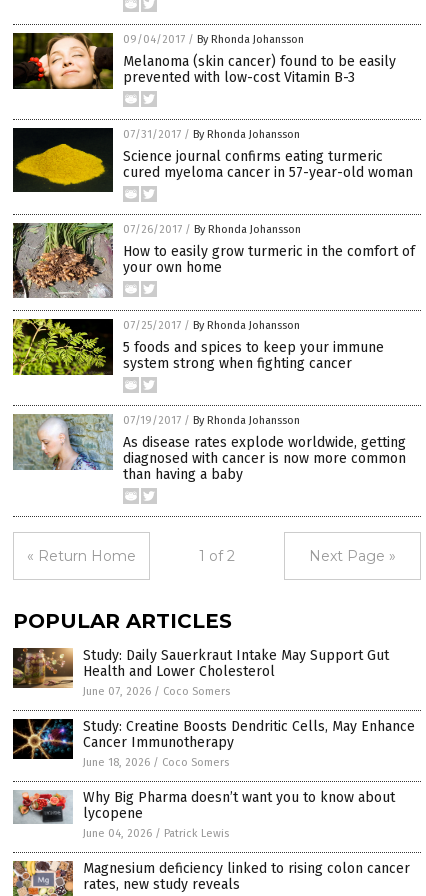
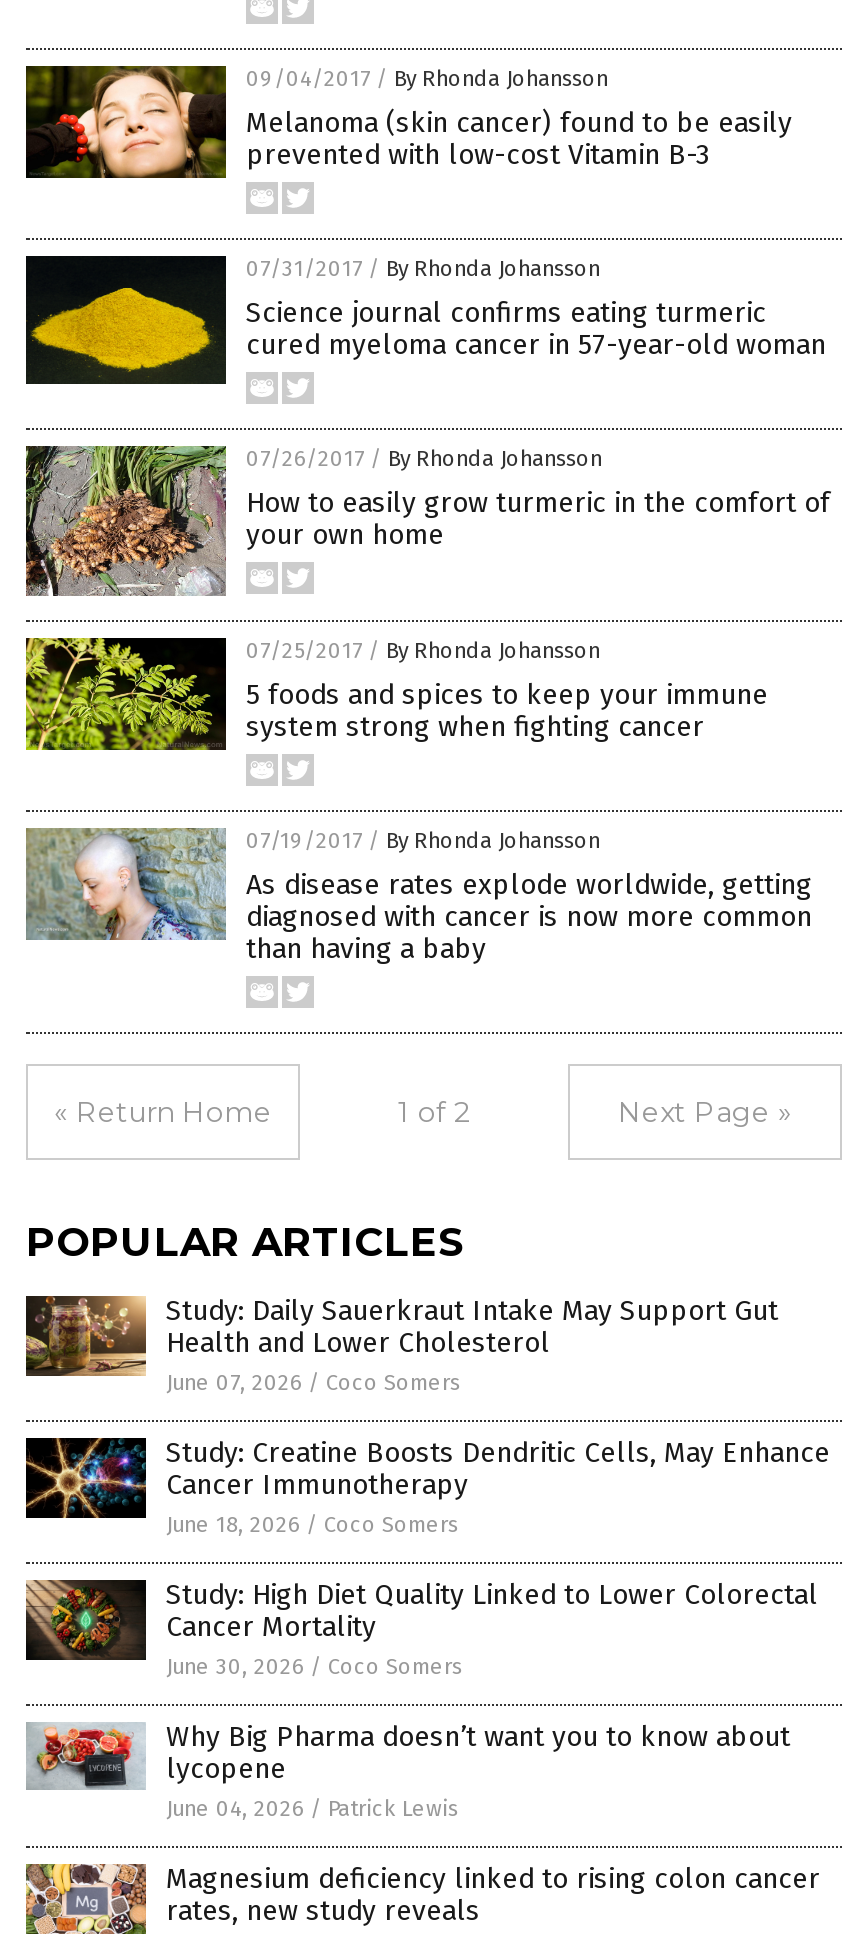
none -> [26,1578,818,1680] [image] | Study: High Diet Quality Linked to Lower Colorectal | Cancer Mortality | June 30, 2026 / Coco Somers

